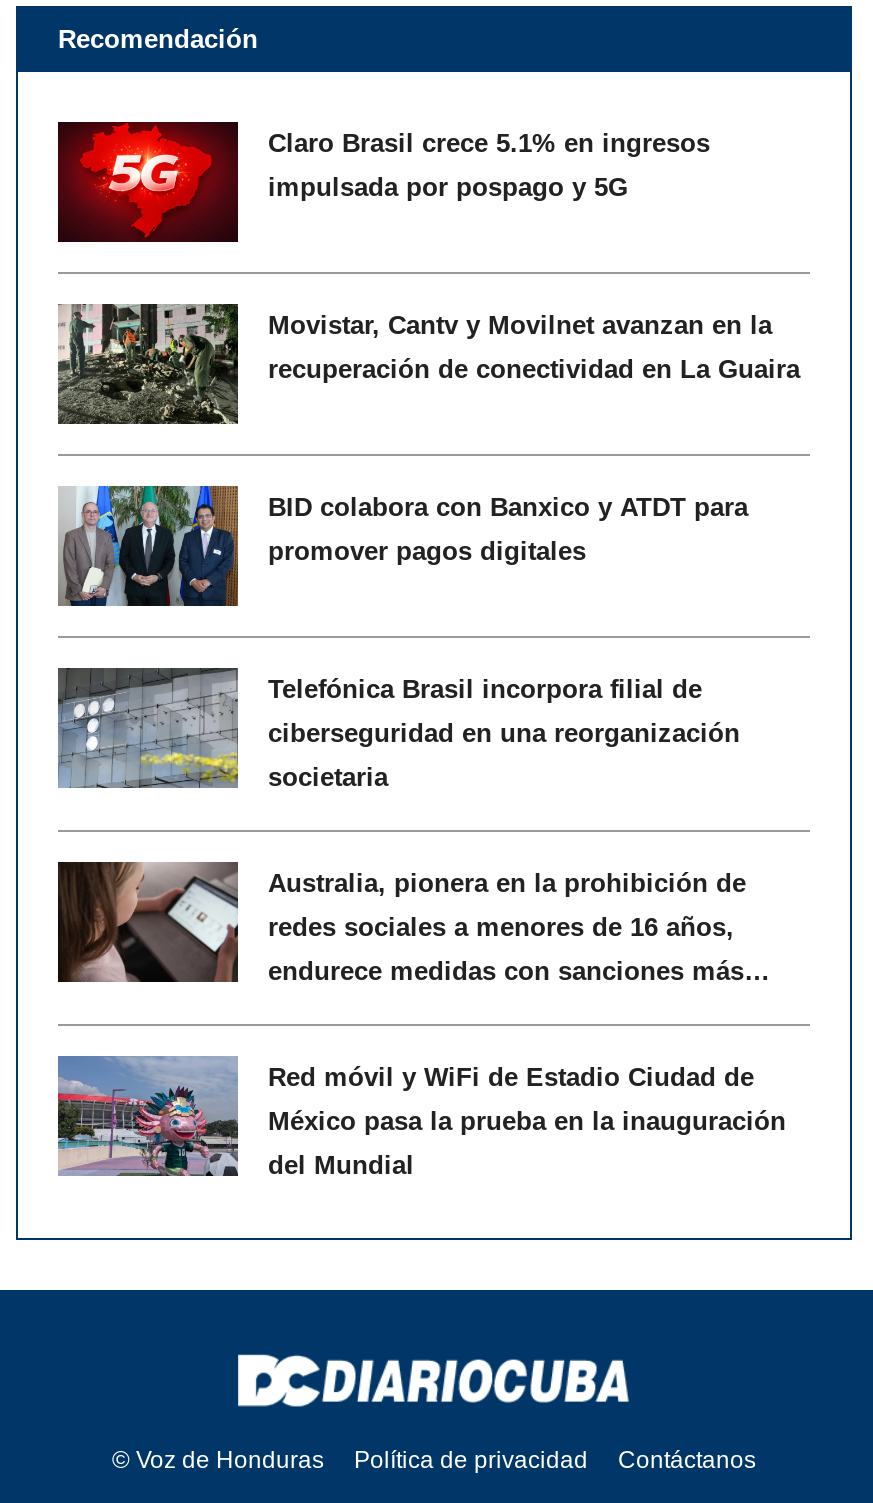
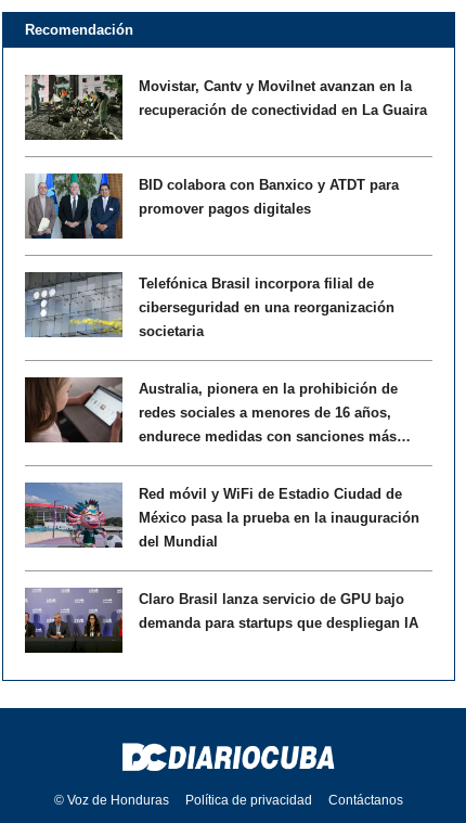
[56,120,710,242] [image] | Claro Brasil crece 5.1% en ingresos | impulsada por pospago y 5G -> none
moved [54,300,800,1180] -> [23,73,427,550]: [image] | Movistar, Cantv y Movilnet avanzan en la | recuperación de conectividad en La Guaira | ... | México pasa la prueba en la inauguración | del Mundial
none -> [24,581,423,654] [image] | Claro Brasil lanza servicio de GPU bajo | demanda para startups que despliegan IA

